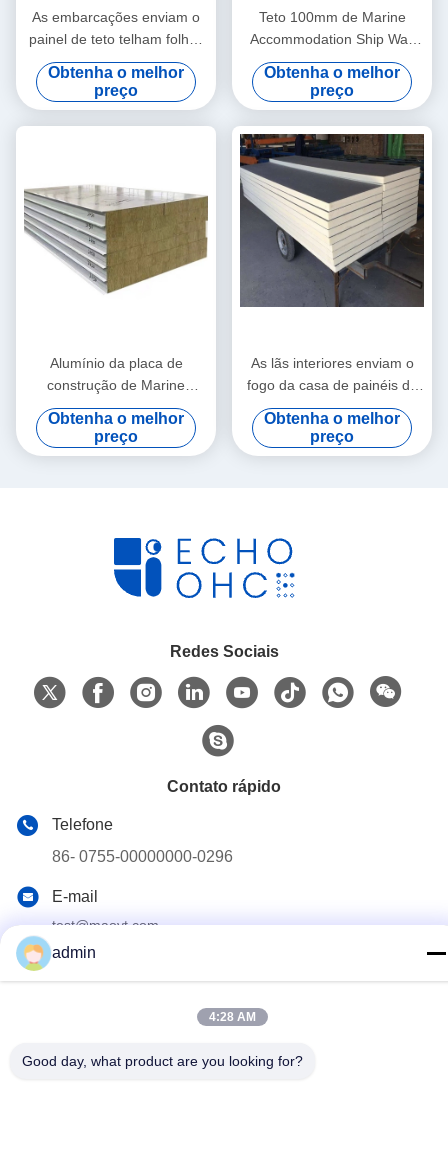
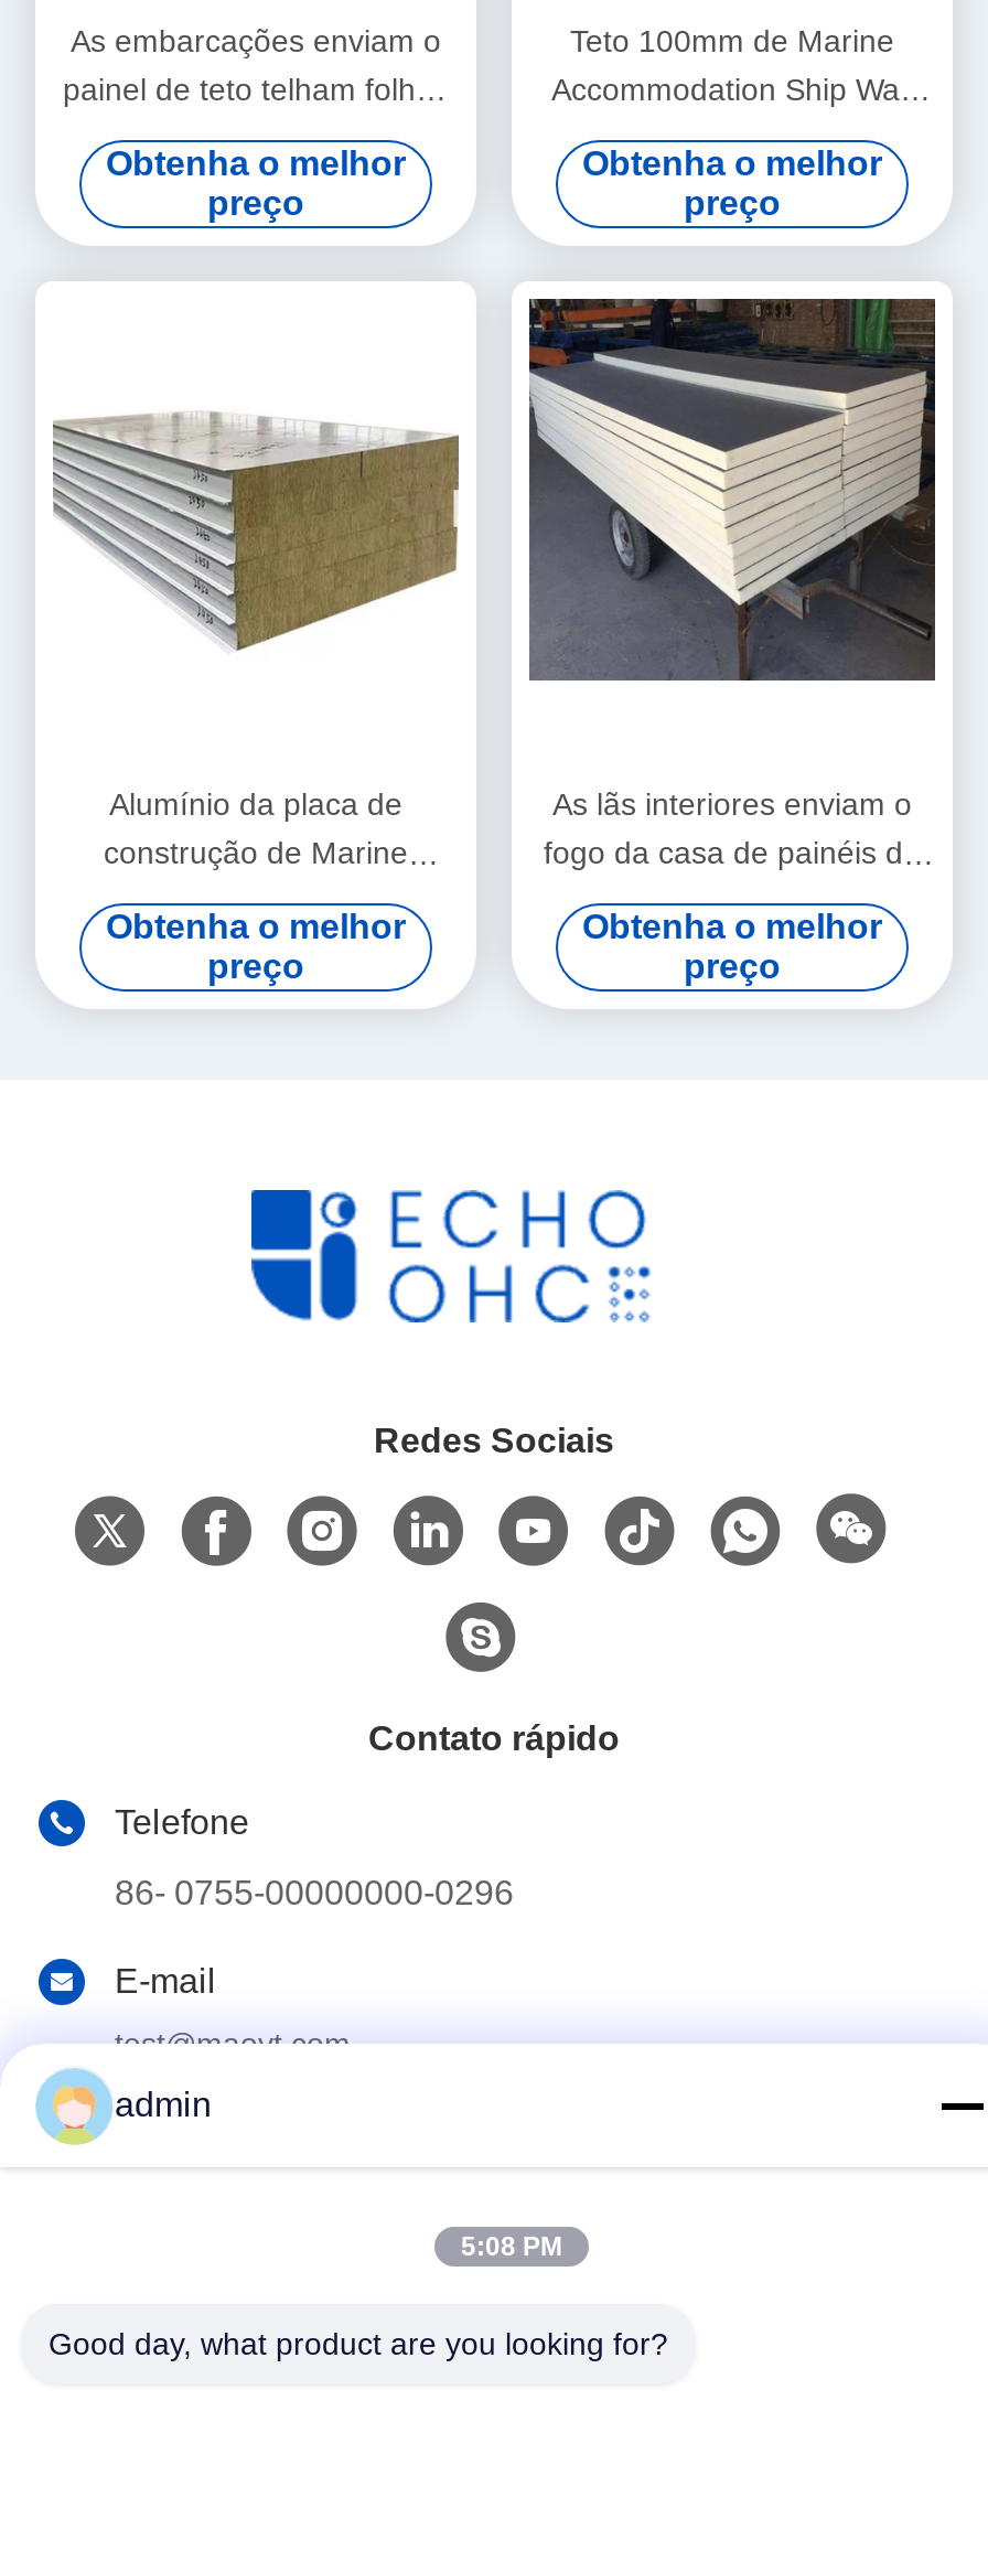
[208,1010,255,1024] 4:28 AM -> [461,2231,562,2262] 5:08 PM

